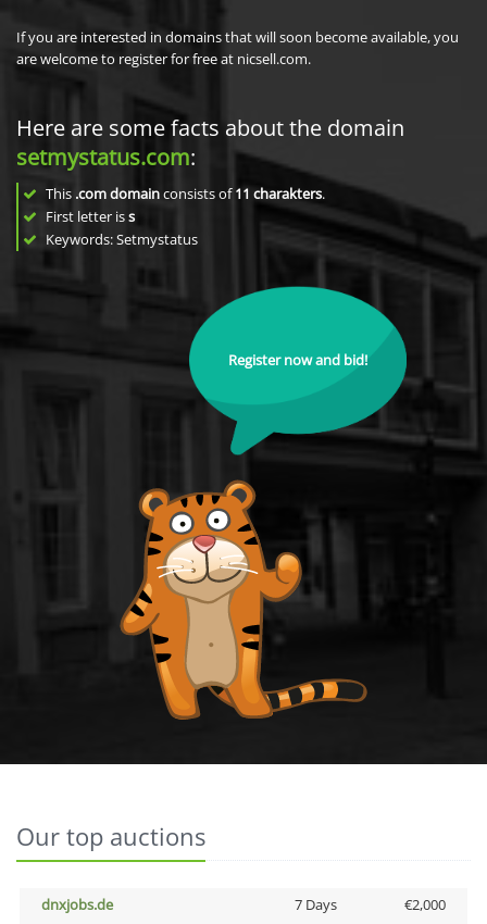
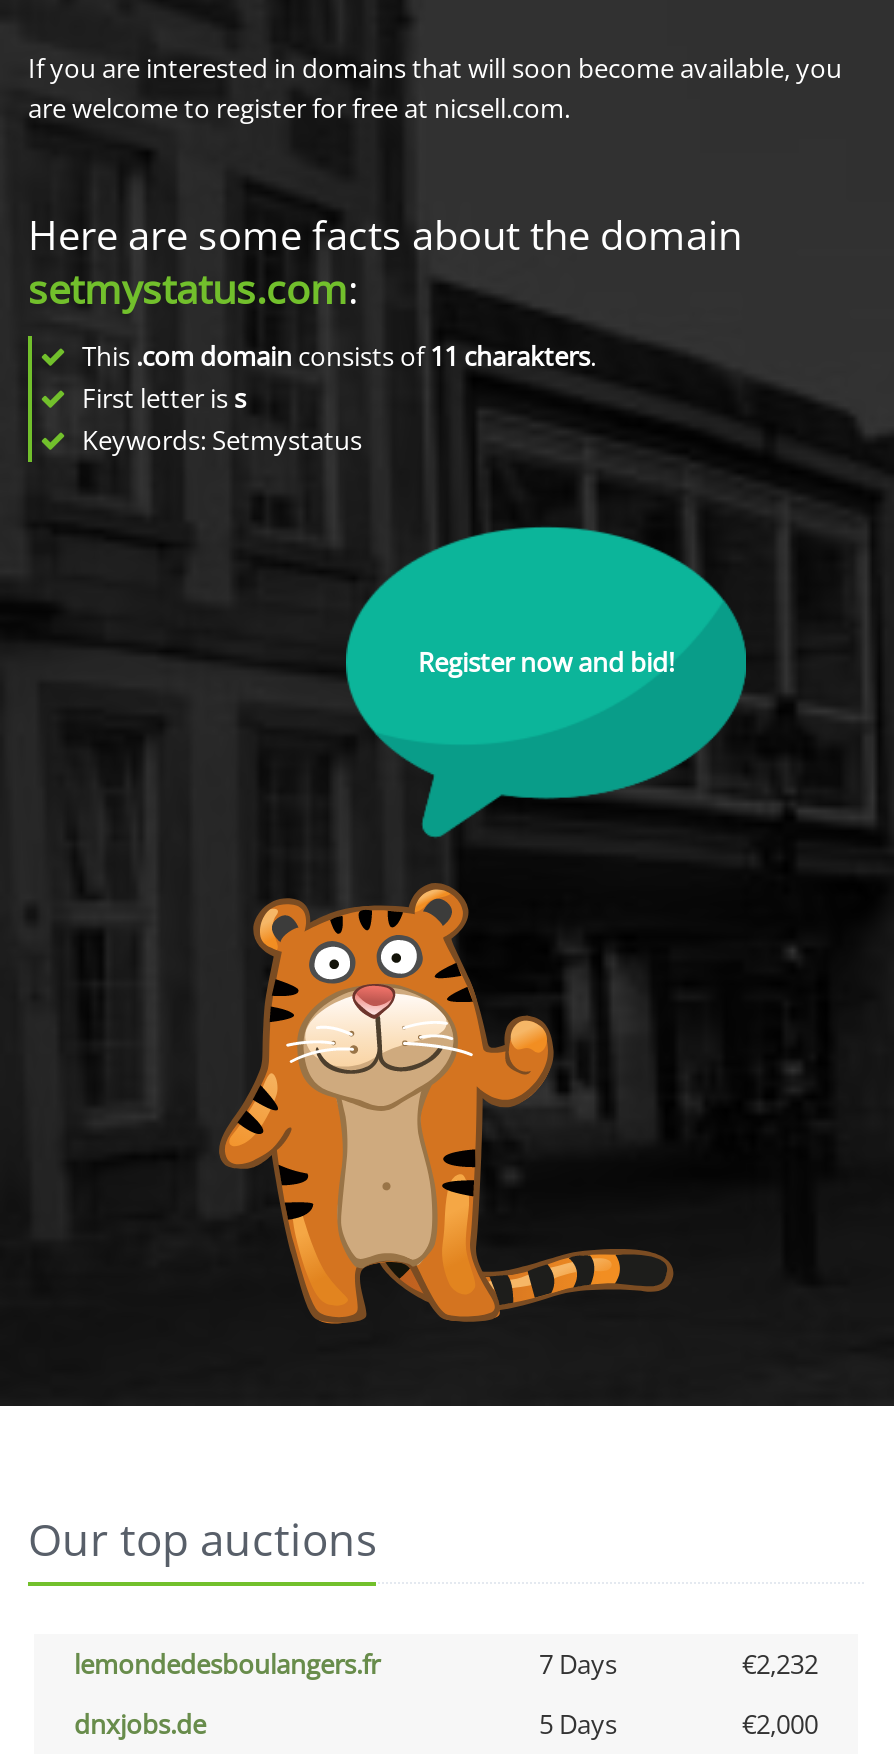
none -> [74,1646,818,1682] lemondedesboulangers.fr | 7 Days | €2,232
[294,895,336,914] 7 Days -> [539,1706,617,1742] 5 Days

